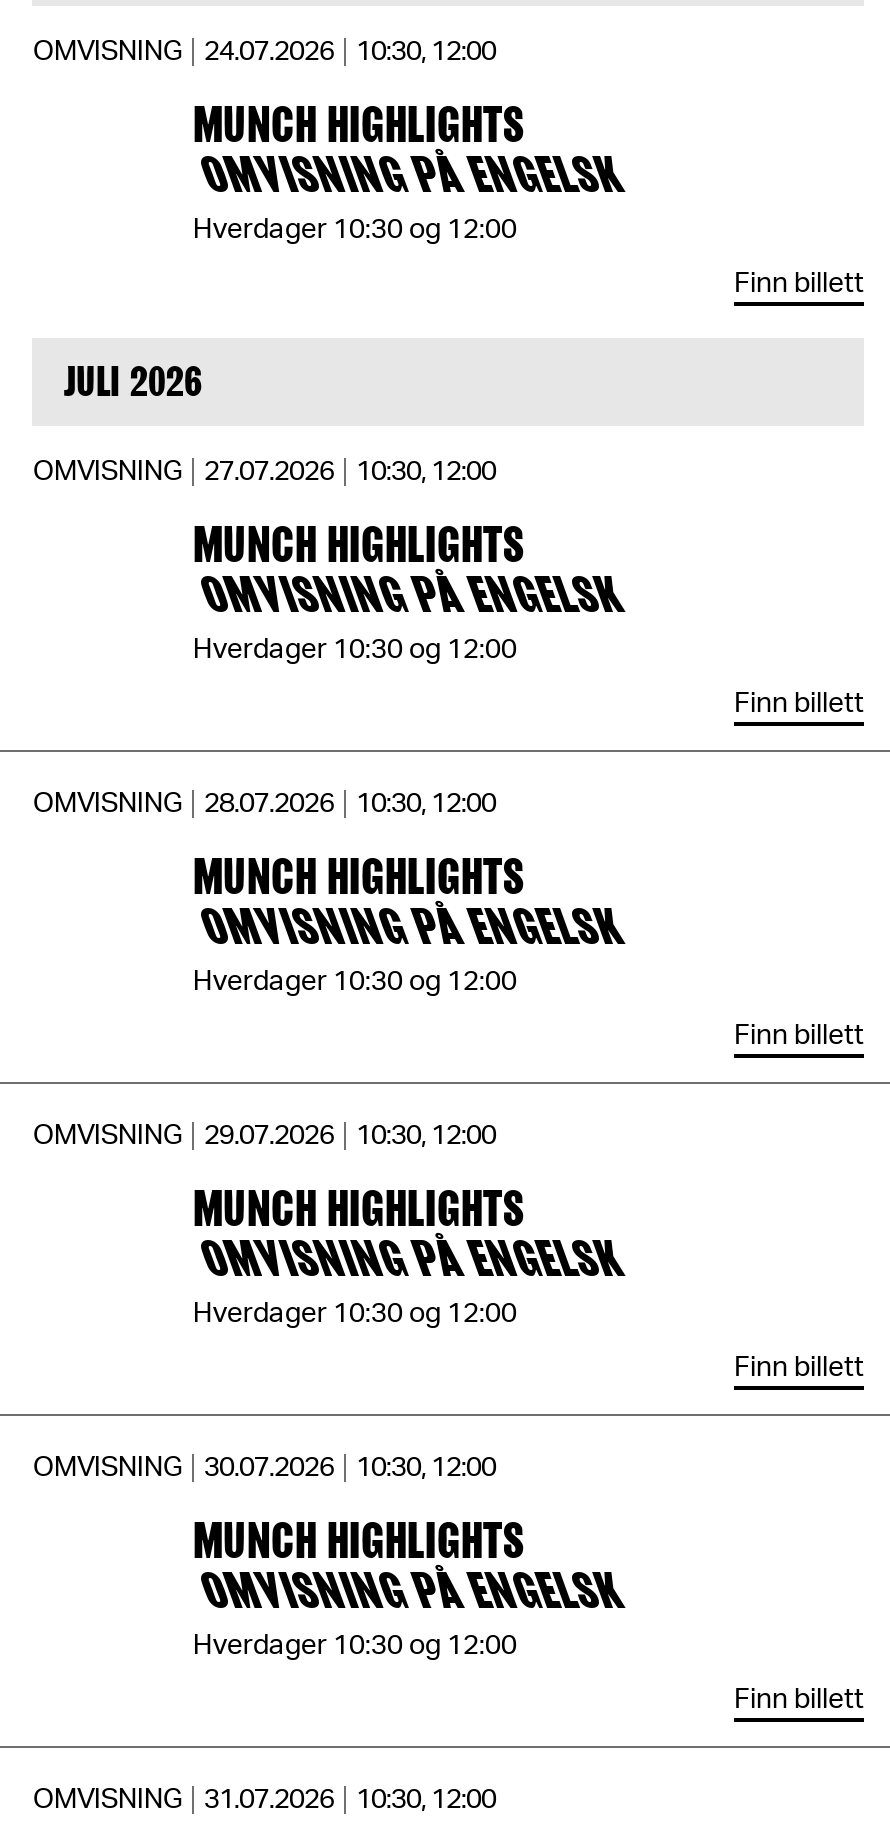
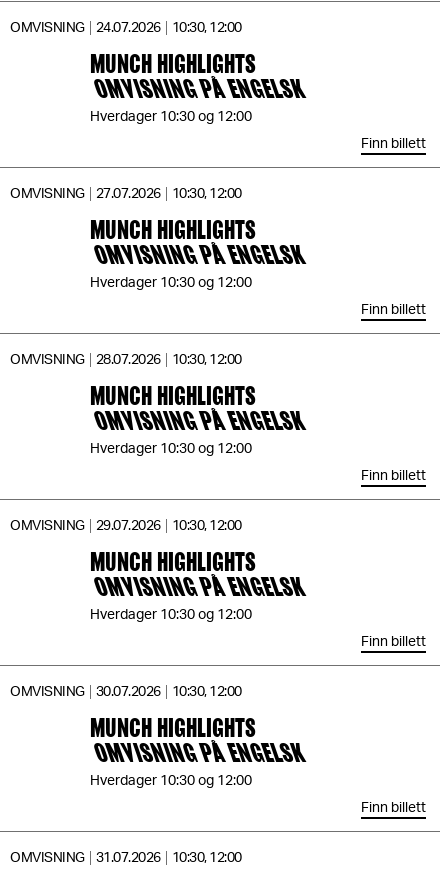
[64,358,202,406] JULI 2026 -> none

